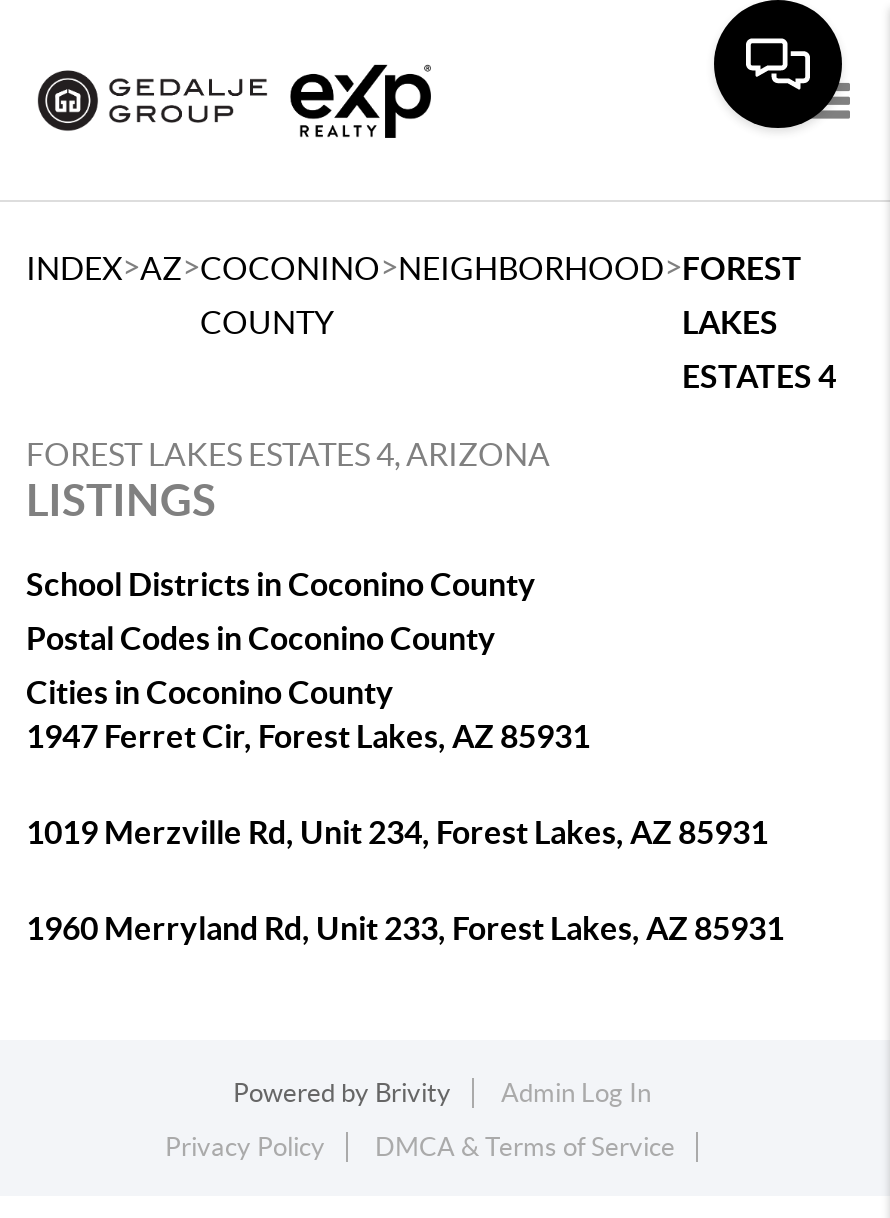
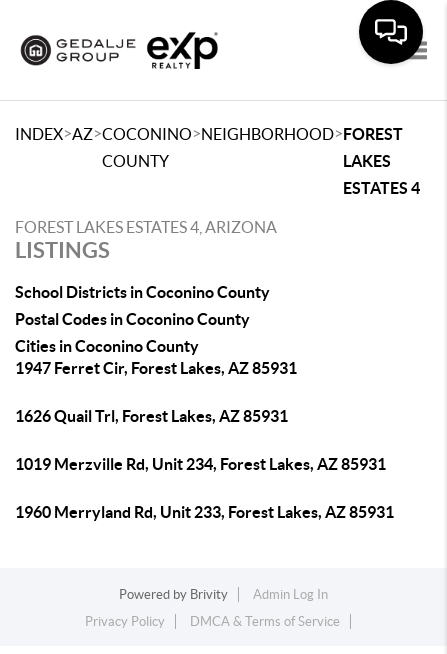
none -> [15,407,288,425] 1626 Quail Trl, Forest Lakes, AZ 85931

